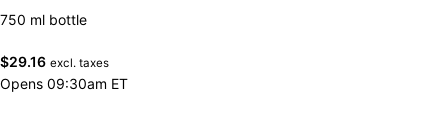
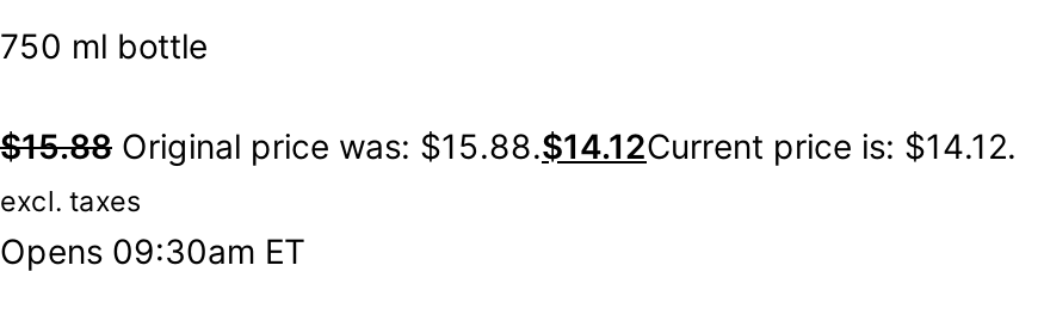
[0,53,109,70] $29.16 excl. taxes -> [0,125,1017,218] $15.88 Original price was: $15.88.$14.12Current price is: $14.12. | excl. taxes

